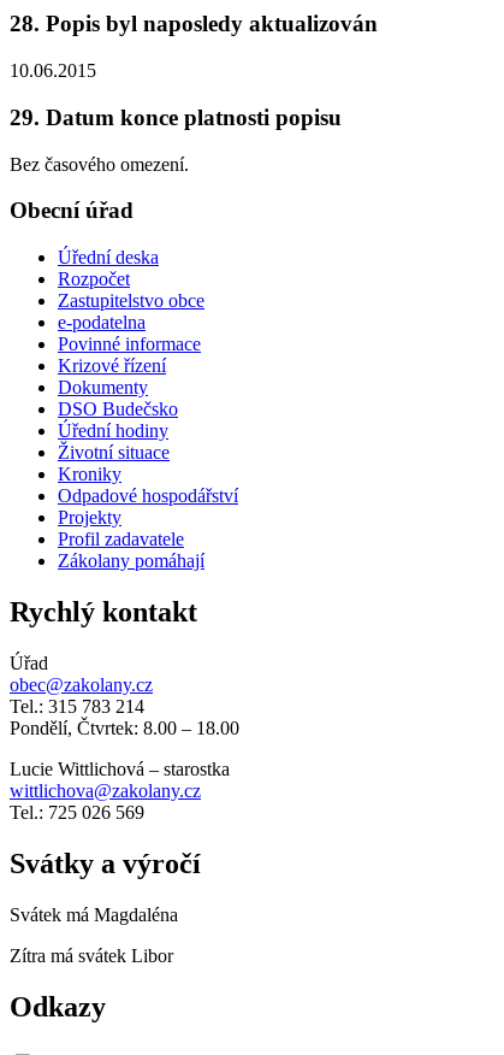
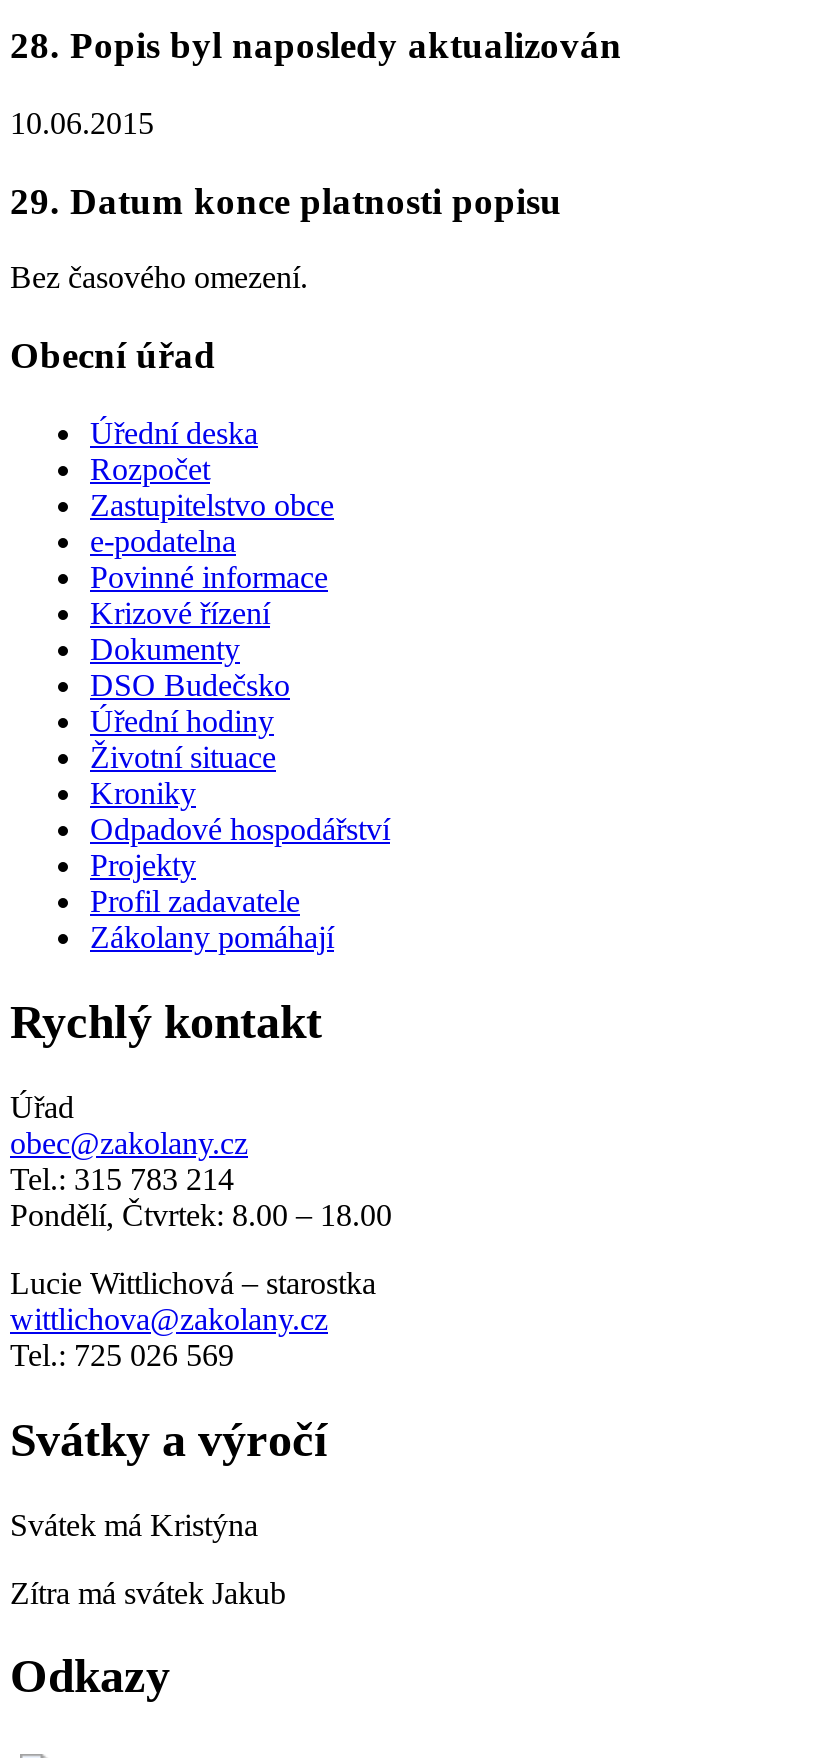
[10,904,178,925] Svátek má Magdaléna -> [10,1507,258,1541] Svátek má Kristýna
[10,945,173,966] Zítra má svátek Libor -> [10,1575,286,1609] Zítra má svátek Jakub

